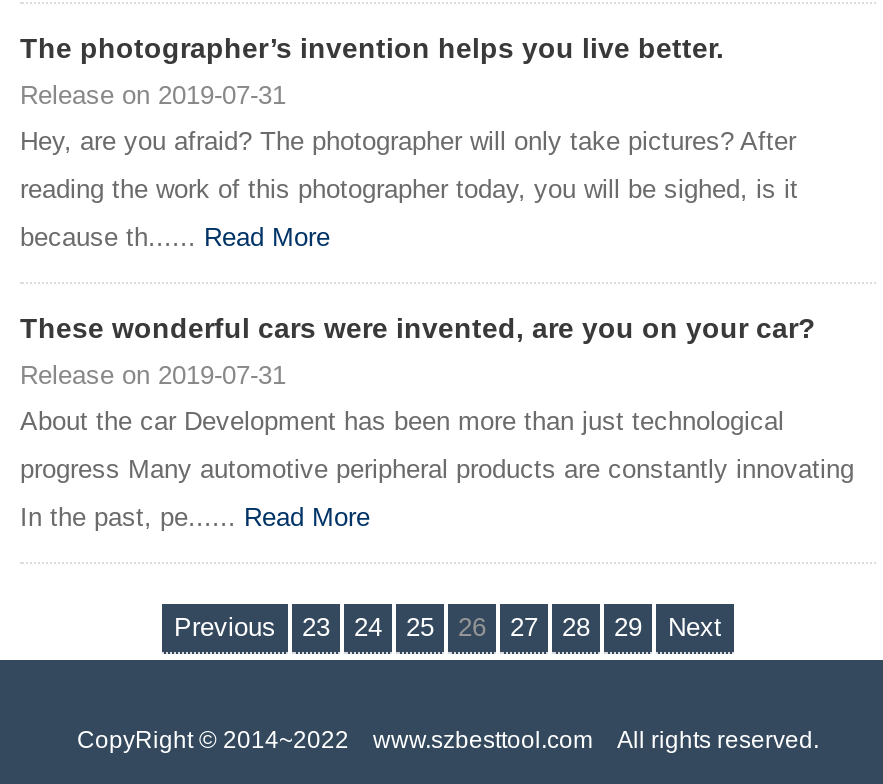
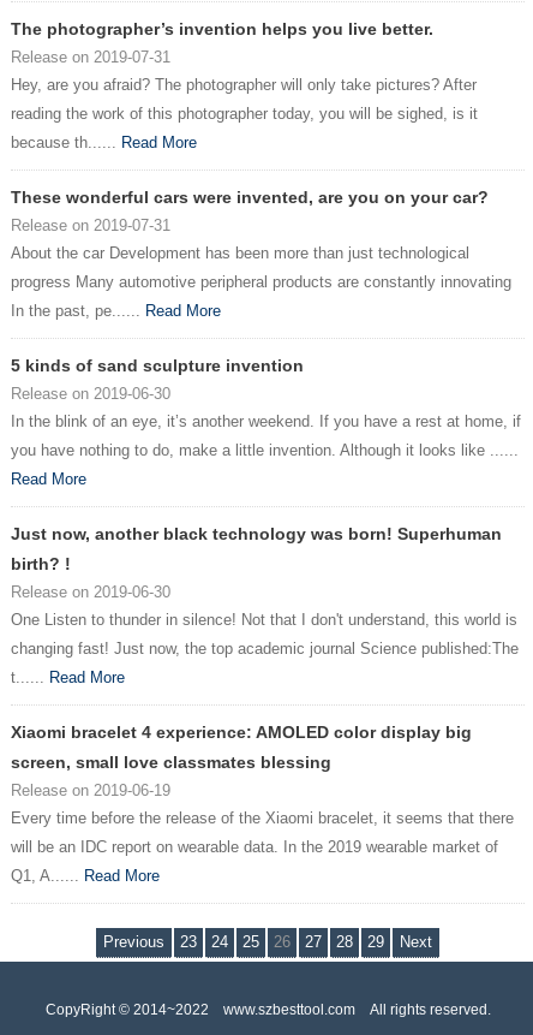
none -> [11,356,521,885] 5 kinds of sand sculpture invention | Release on 2019-06-30 | In the blink of an eye, it’s another weekend. If you have a rest at home, if | you have nothing to do, make a little invention. Although it looks like ...... | Read More | Just now, another black technology was born! Superhuman | birth? ! | Release on 2019-06-30 | One Listen to thunder in silence! Not that I don't understand, this world is | changing fast! Just now, the top academic journal Science published:The | t...... Read More | Xiaomi bracelet 4 experience: AMOLED color display big | screen, small love classmates blessing | Release on 2019-06-19 | Every time before the release of the Xiaomi bracelet, it seems that there | will be an IDC report on wearable data. In the 2019 wearable market of | Q1, A...... Read More

